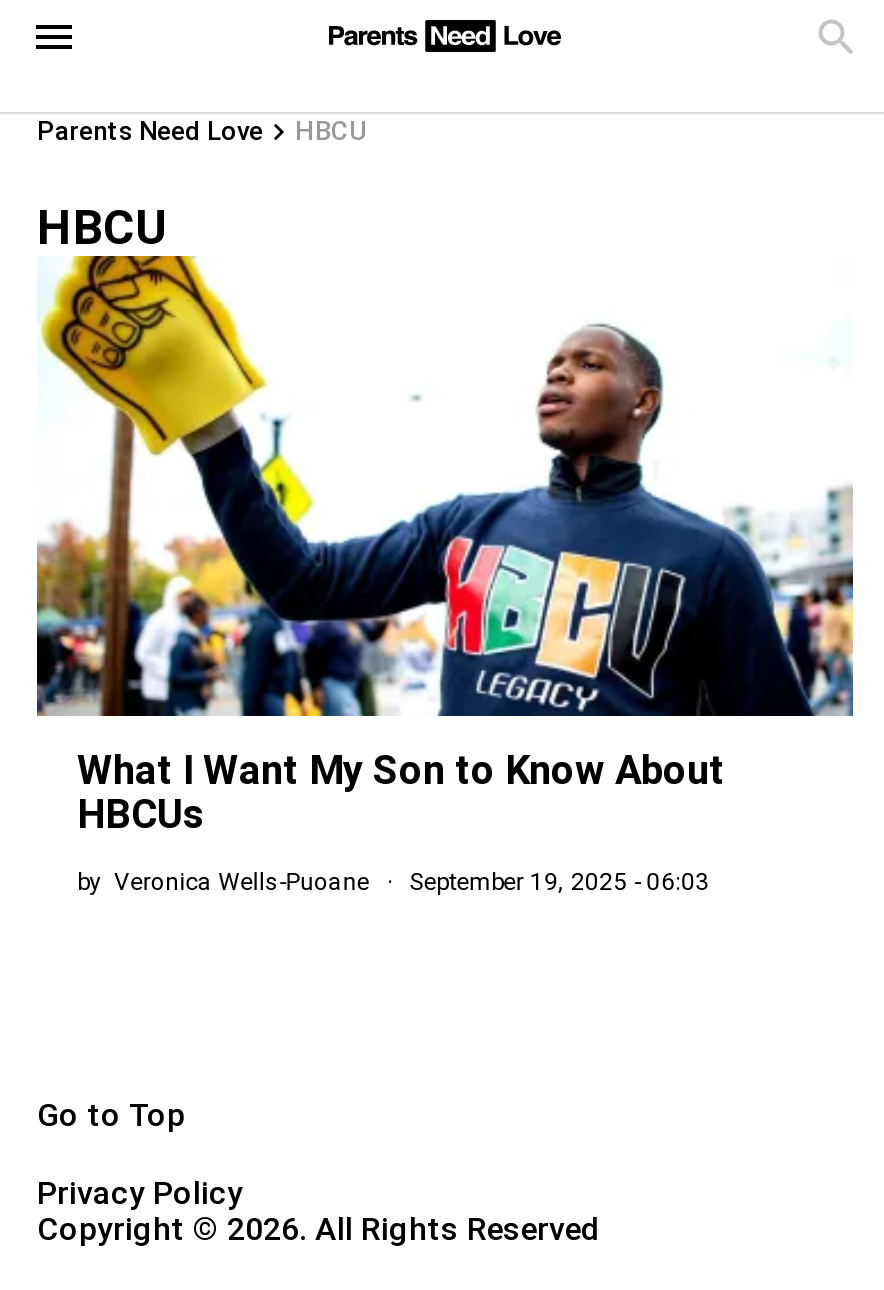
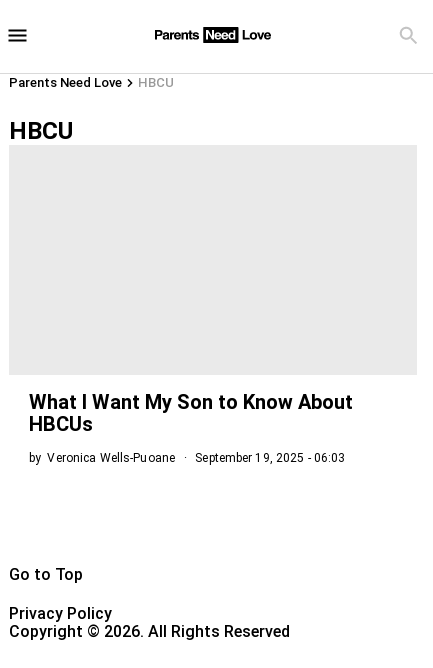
[35,254,855,718] [image] -> none

